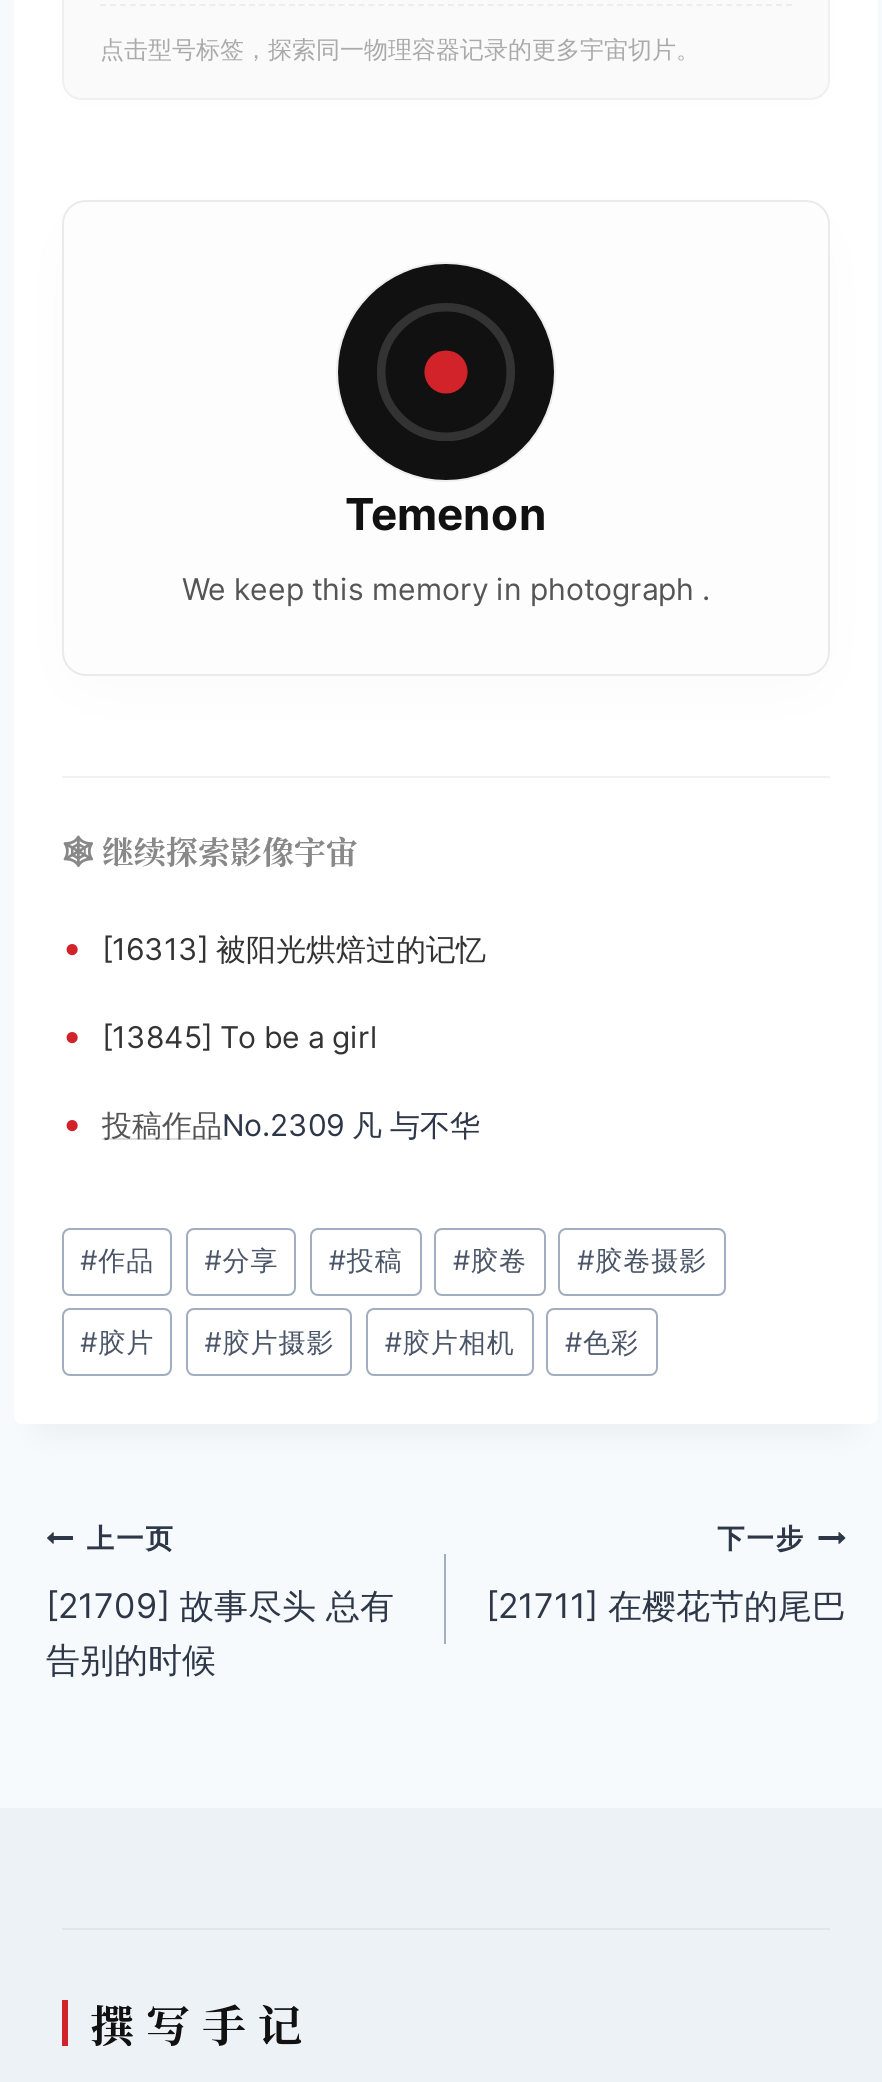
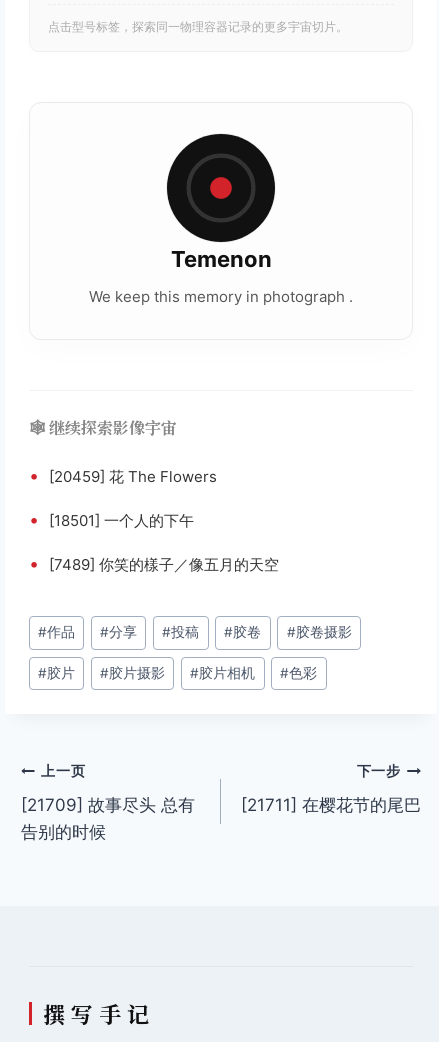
[62,926,486,968] • [16313] 被阳光烘焙过的记忆 -> [29,465,217,486] • [20459] 花 The Flowers
[62,1014,378,1056] • [13845] To be a girl -> [29,509,194,530] • [18501] 一个人的下午
[62,1102,480,1144] • 投稿作品No.2309 凡 与不华 -> [29,553,279,574] • [7489] 你笑的樣子／像五月的天空

